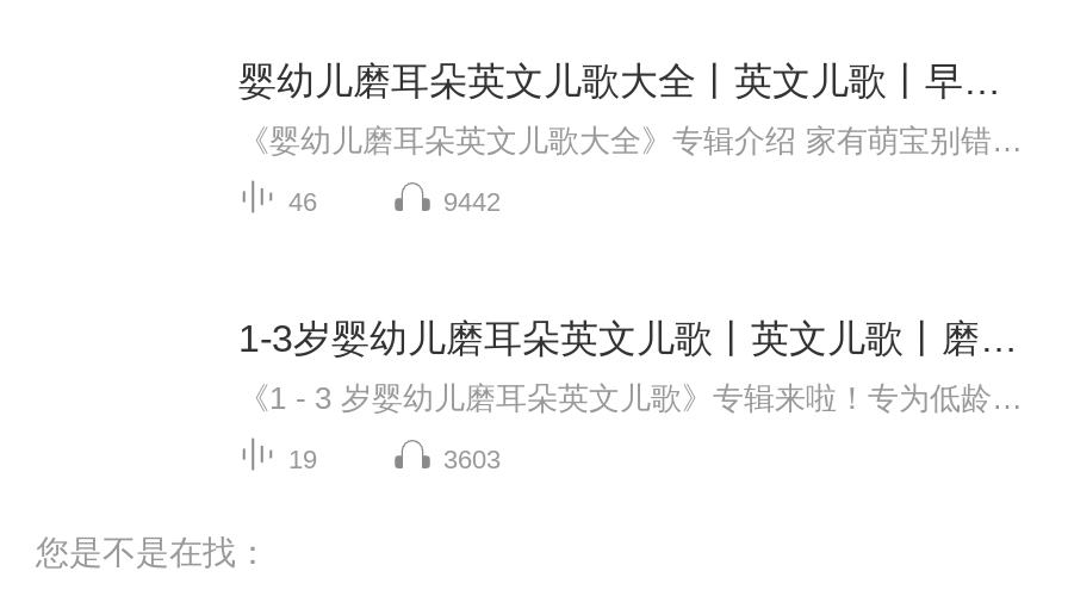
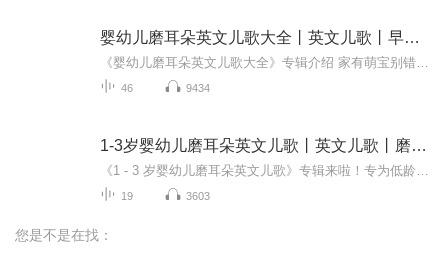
[443,187,501,215] 9442 -> [186,82,210,94] 9434

